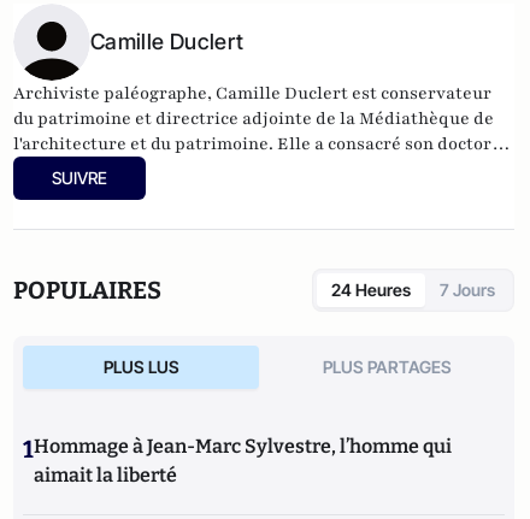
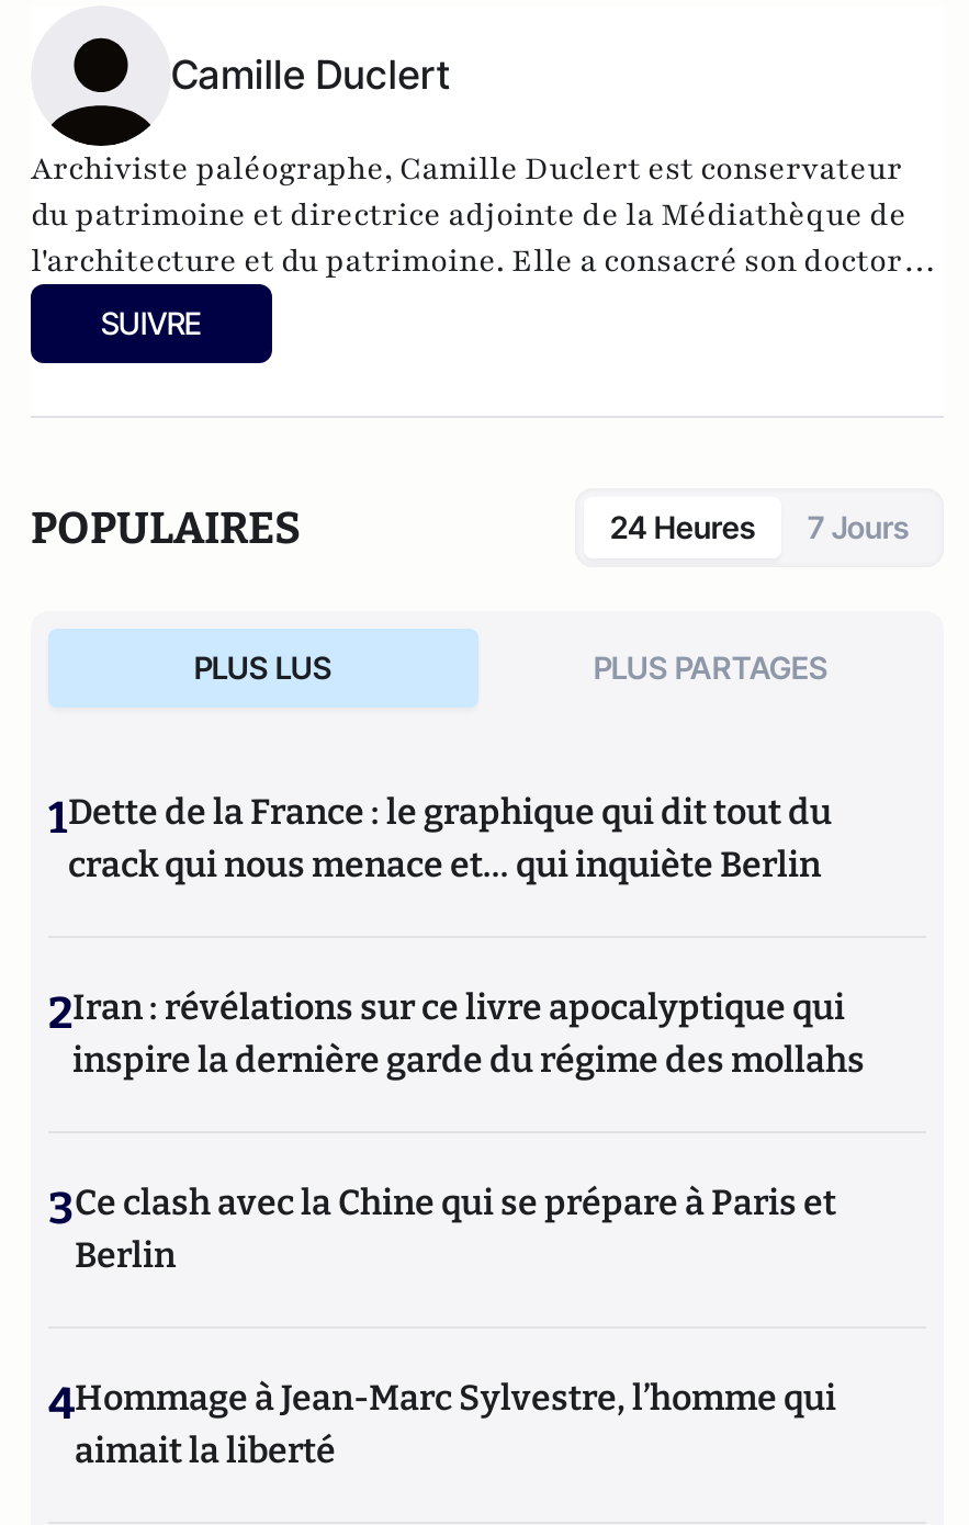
[23,435,452,464] 1Hommage à Jean-Marc Sylvestre, l’homme qui -> [48,791,865,1430] 1Dette de la France : le graphique qui dit tout du | crack qui nous menace et… qui inquiète Berlin | 2Iran : révélations sur ce livre apocalyptique qui | inspire la dernière garde du régime des mollahs | 3Ce clash avec la Chine qui se prépare à Paris et | Berlin | 4Hommage à Jean-Marc Sylvestre, l’homme qui

